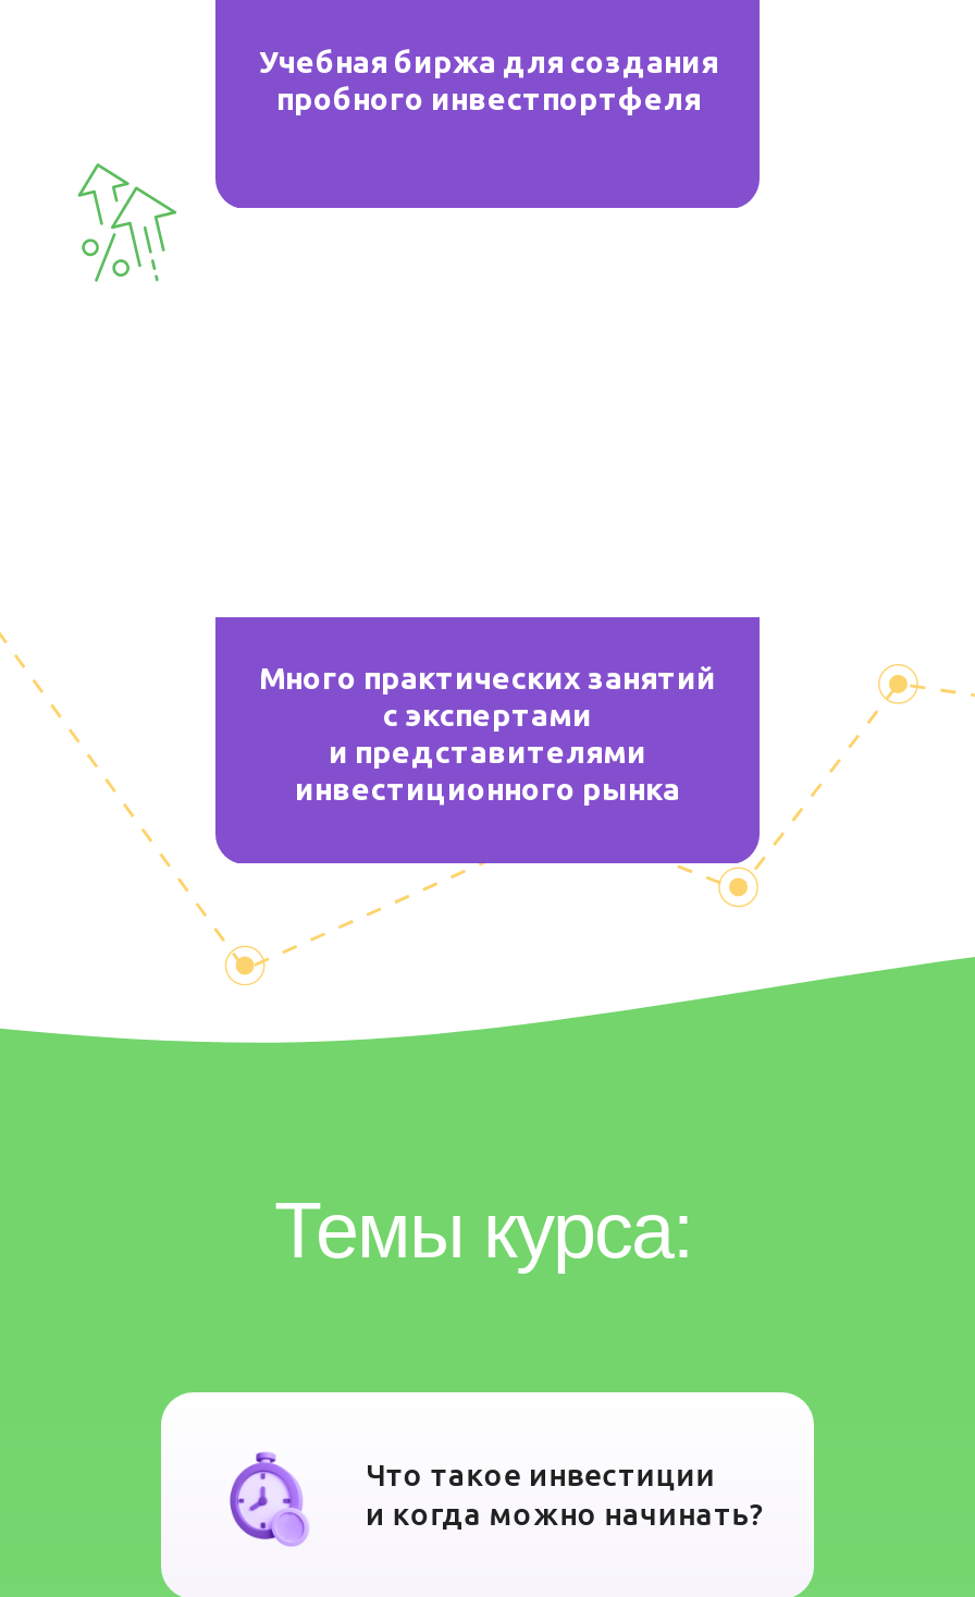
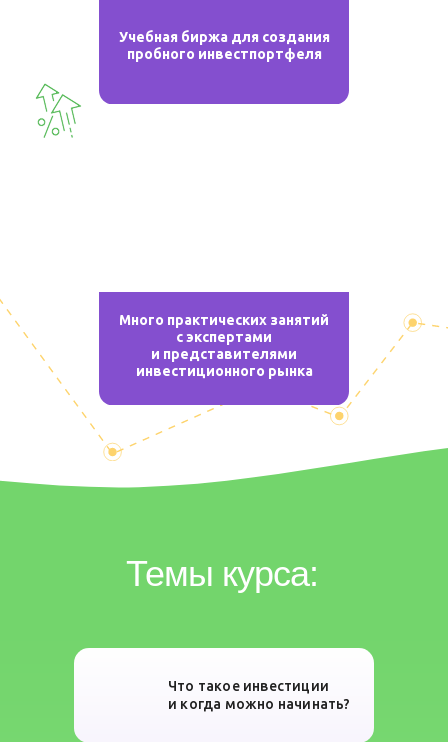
[229,1451,309,1547] [image] -> none

